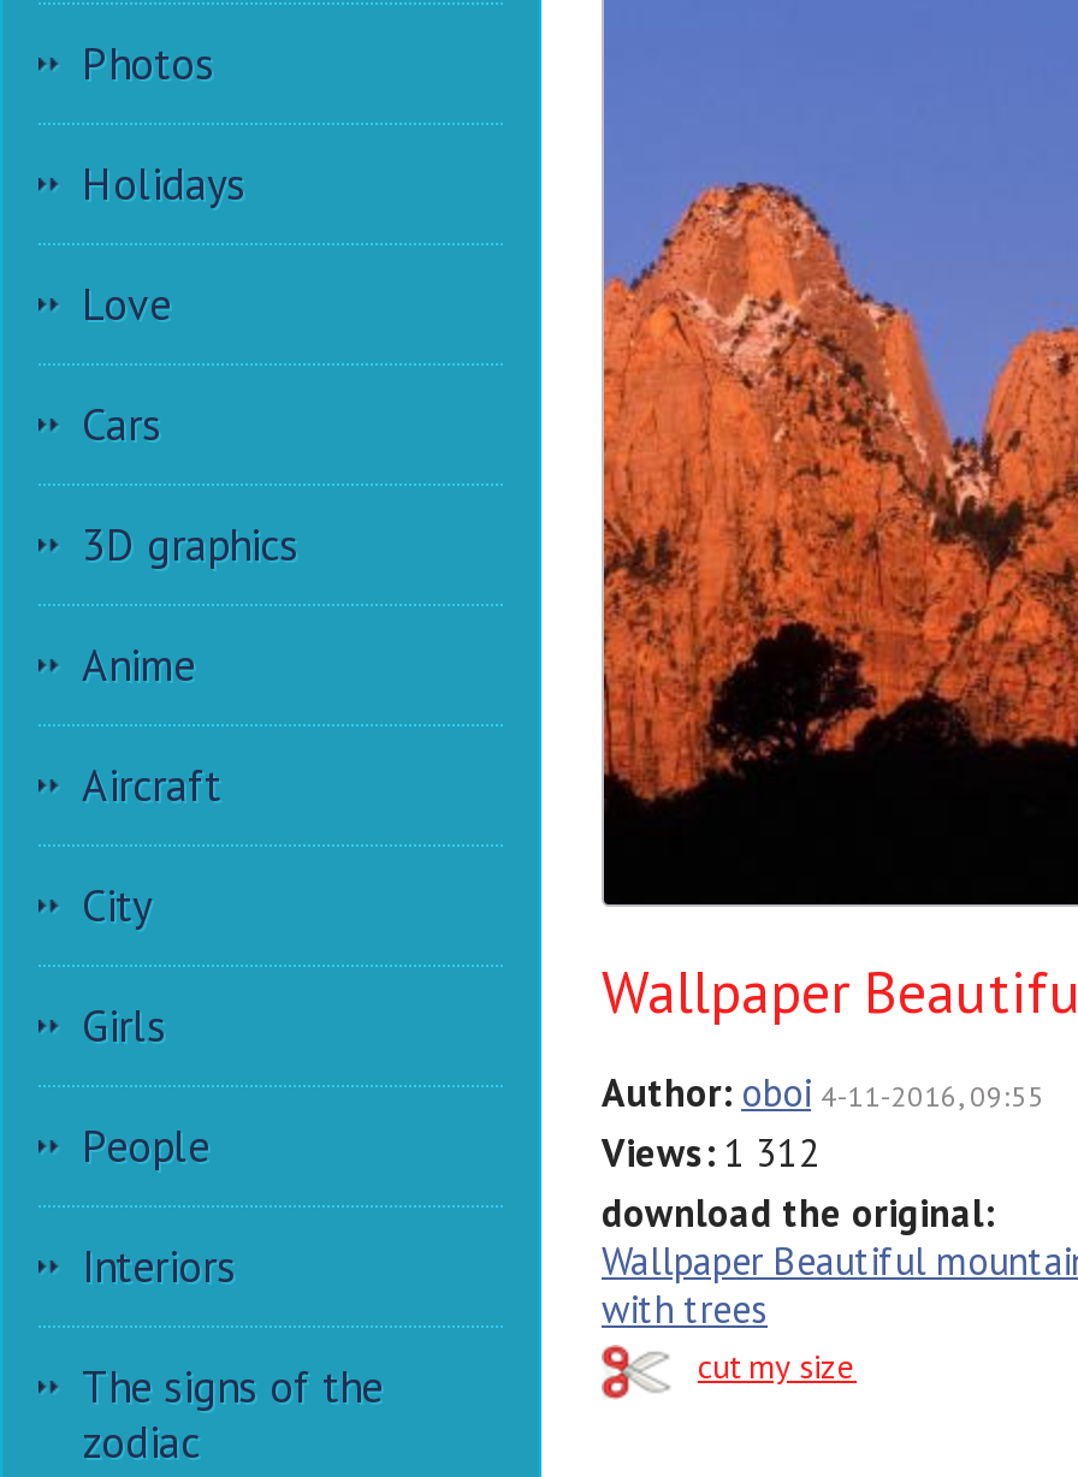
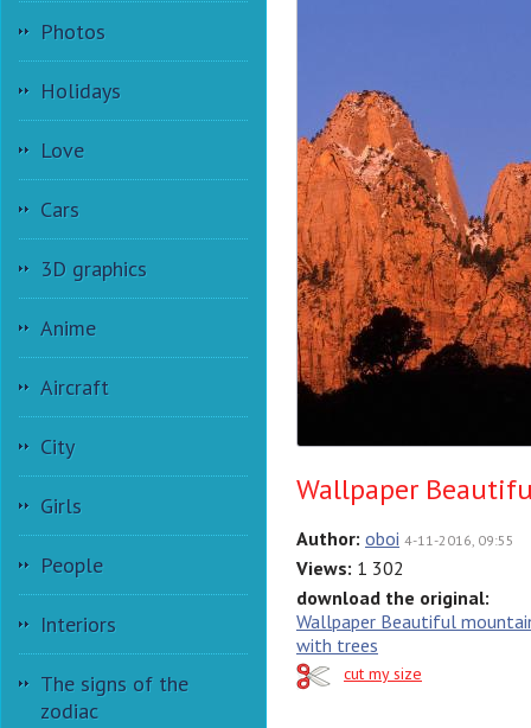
[602,1128,821,1177] Views: 1 312 -> [296,556,404,580] Views: 1 302

